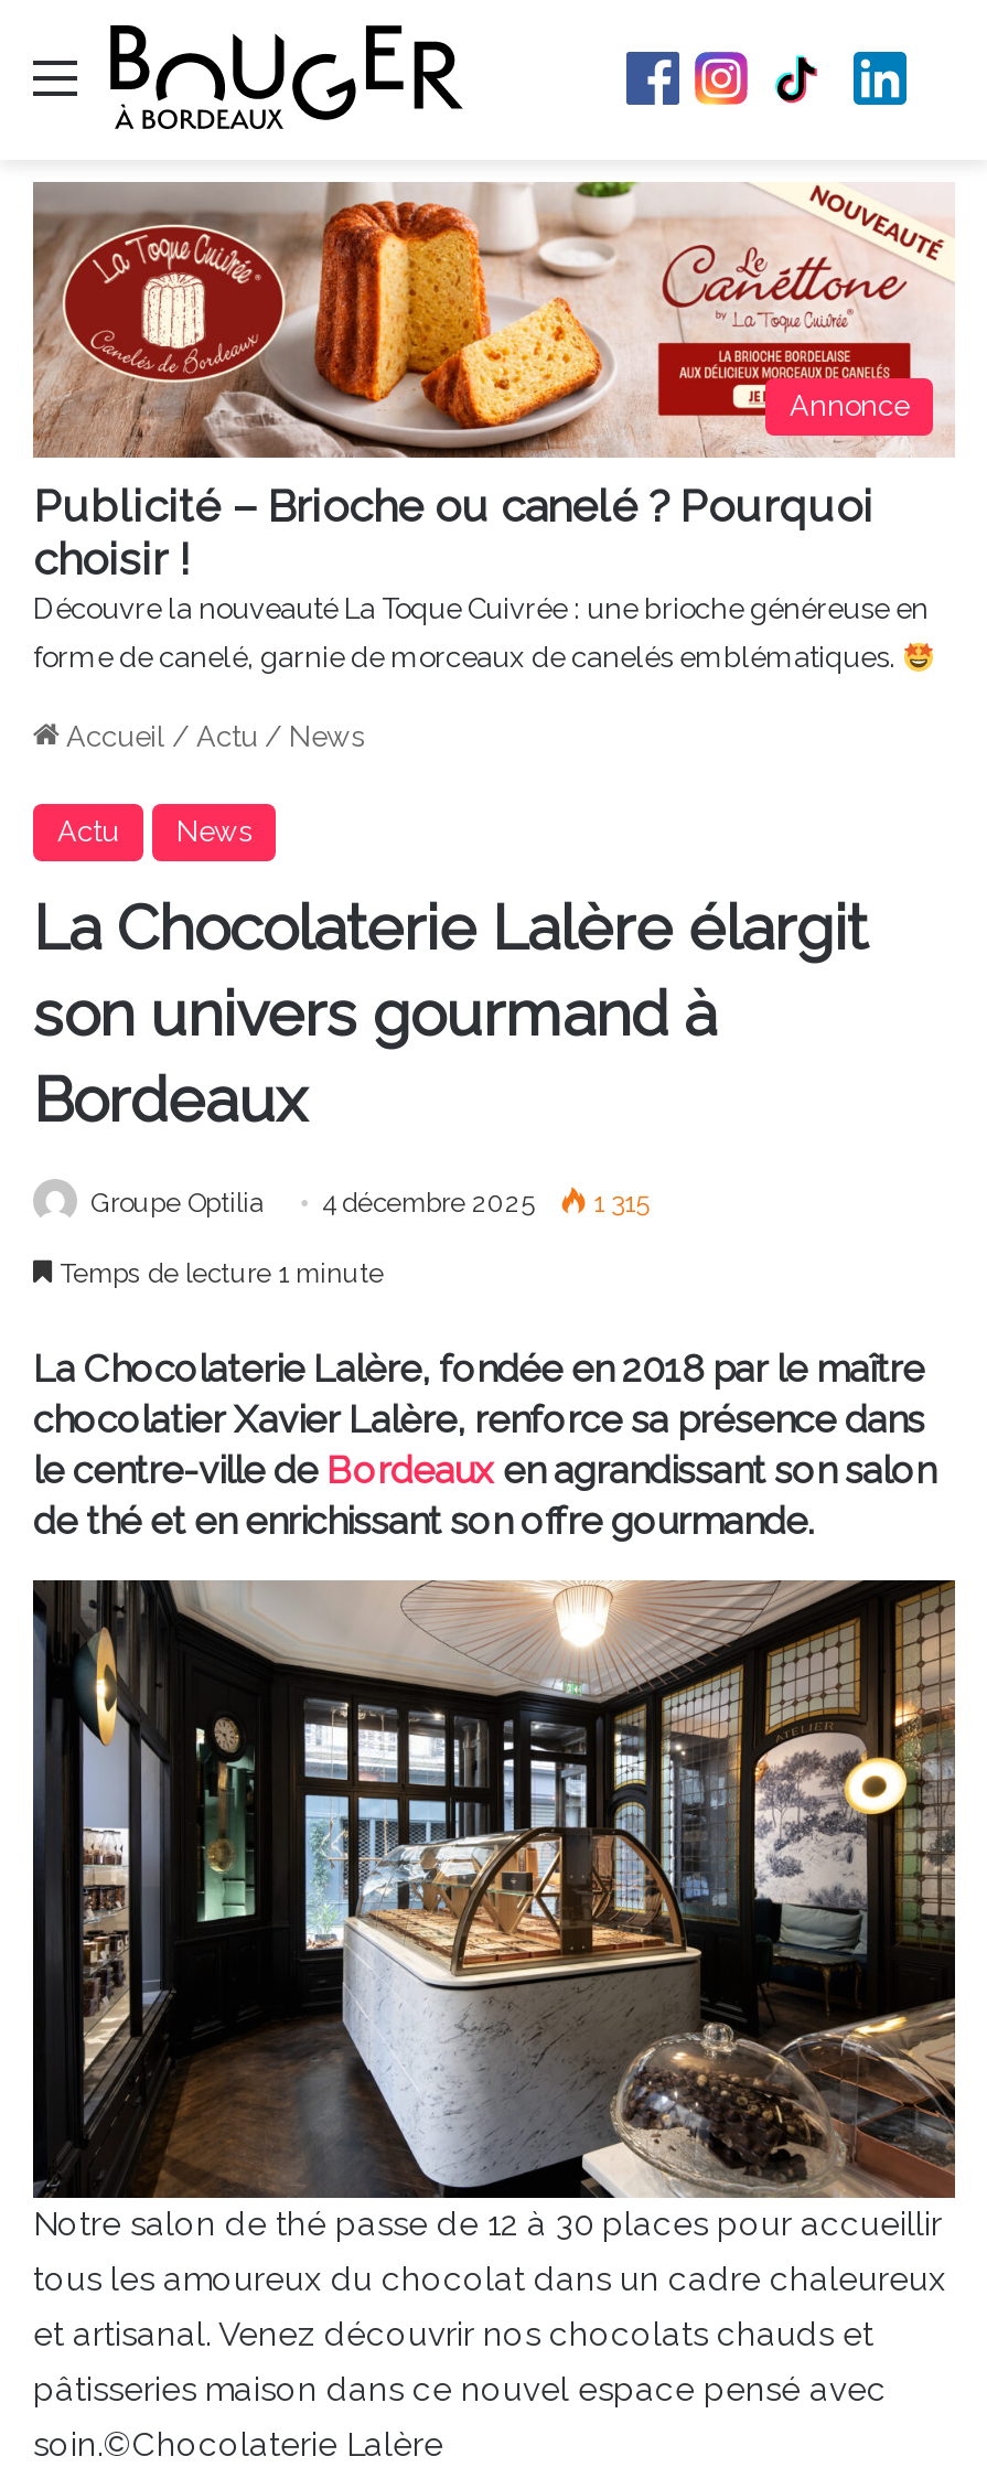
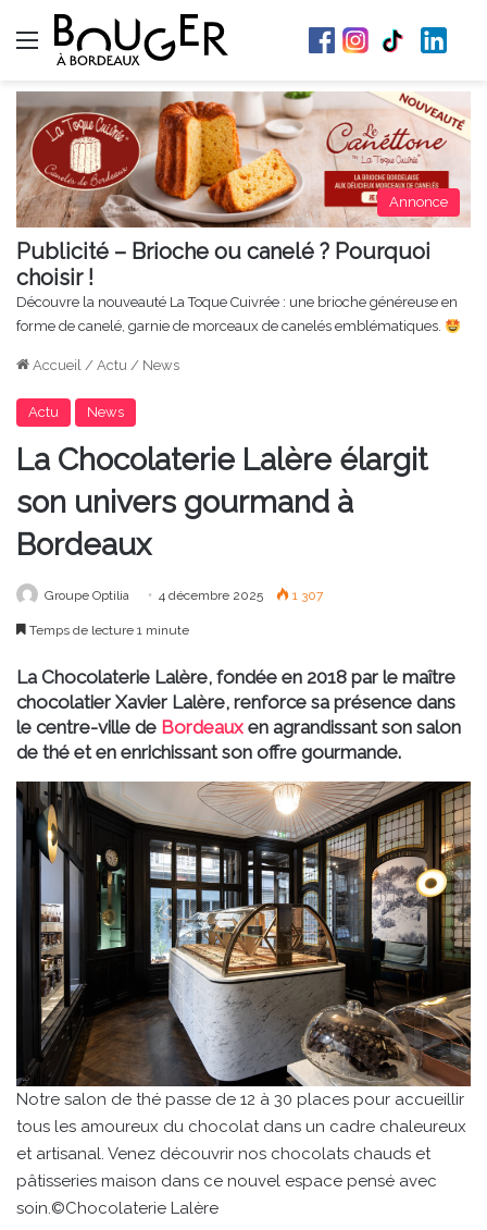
[90,1188,648,1219] Groupe Optilia 4 décembre 2025 1 315 -> [45,588,323,603] Groupe Optilia 4 décembre 2025 1 307

